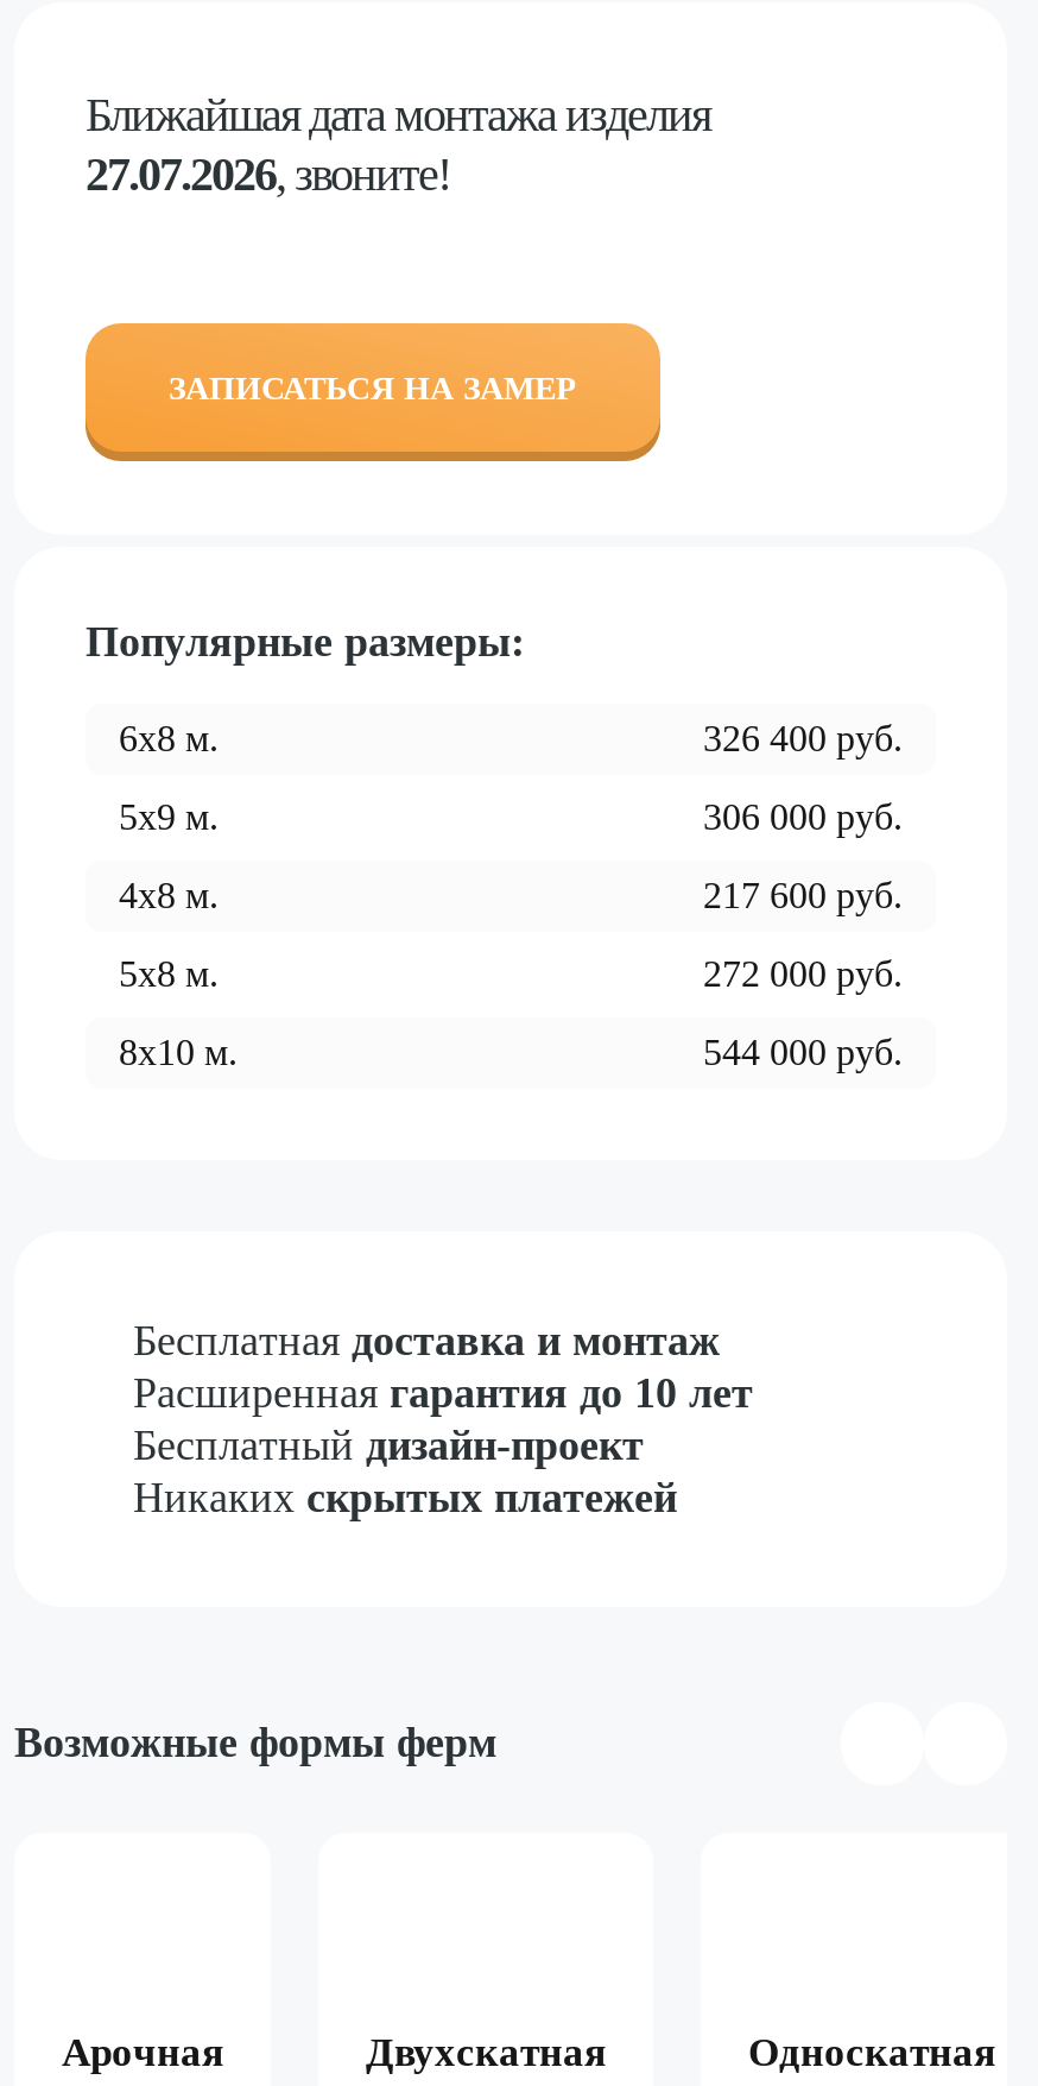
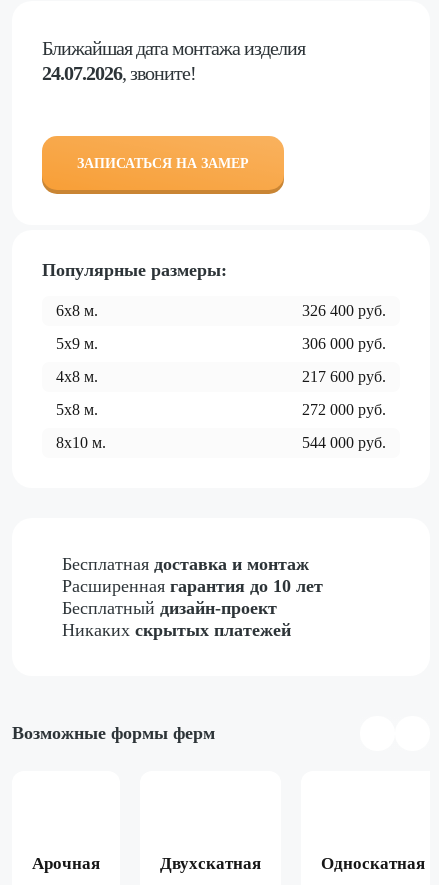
[86,147,451,199] 27.07.2026, звоните! -> [42,62,196,84] 24.07.2026, звоните!

